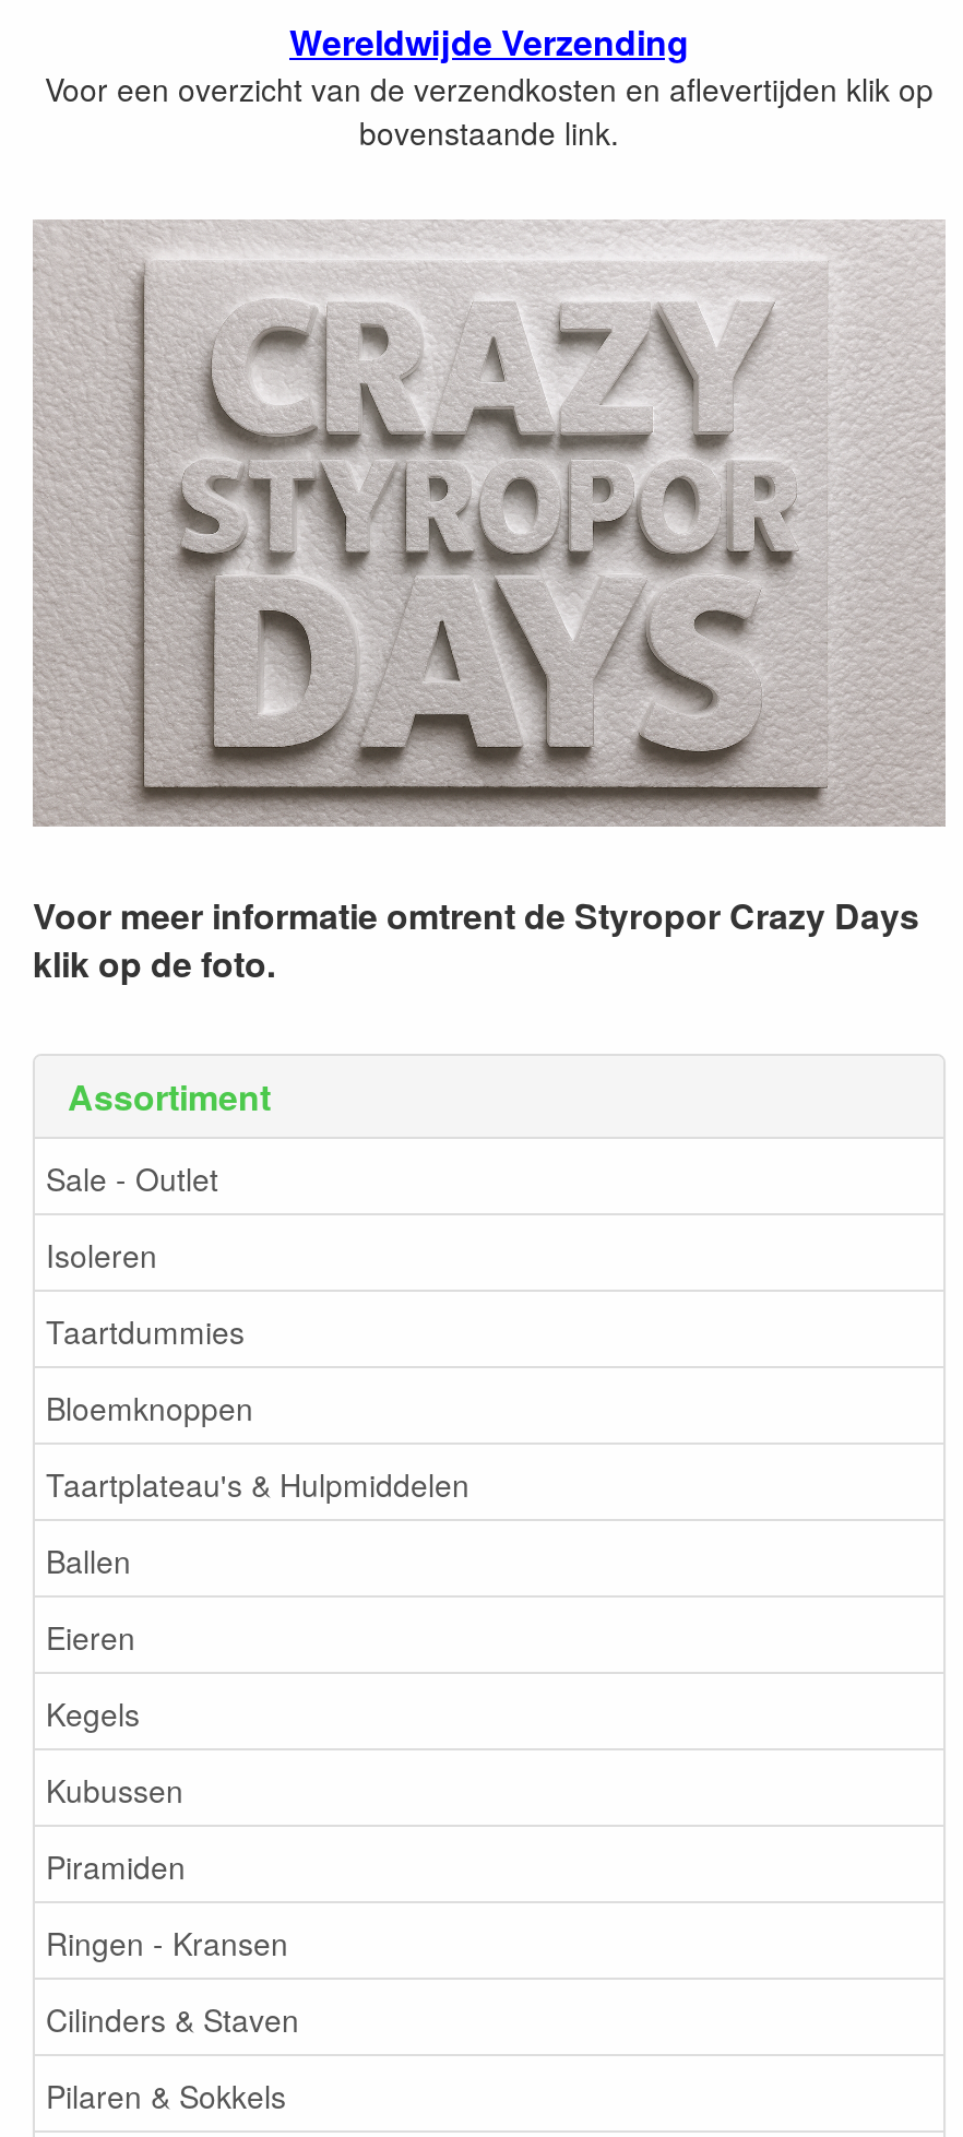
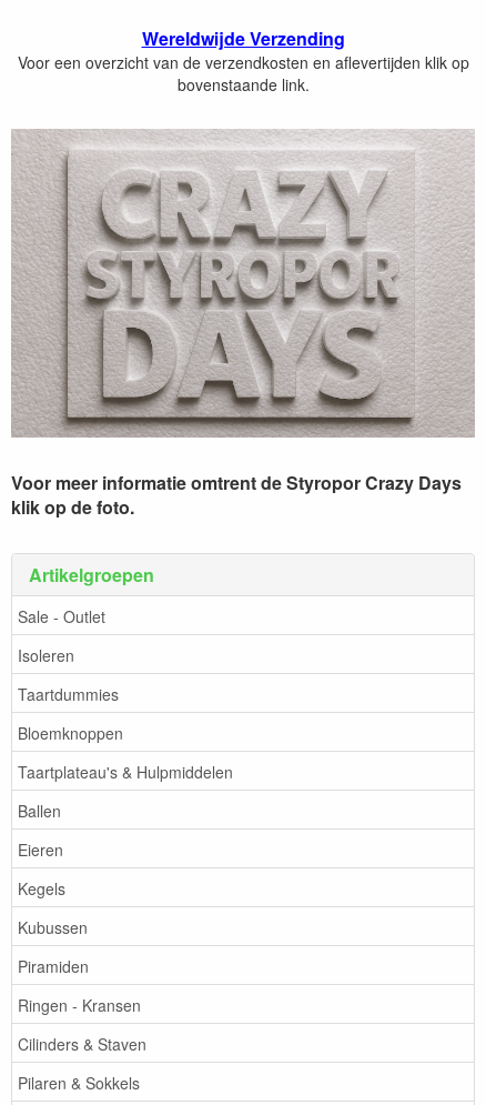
[68,1072,271,1122] Assortiment -> [29,562,154,588] Artikelgroepen

